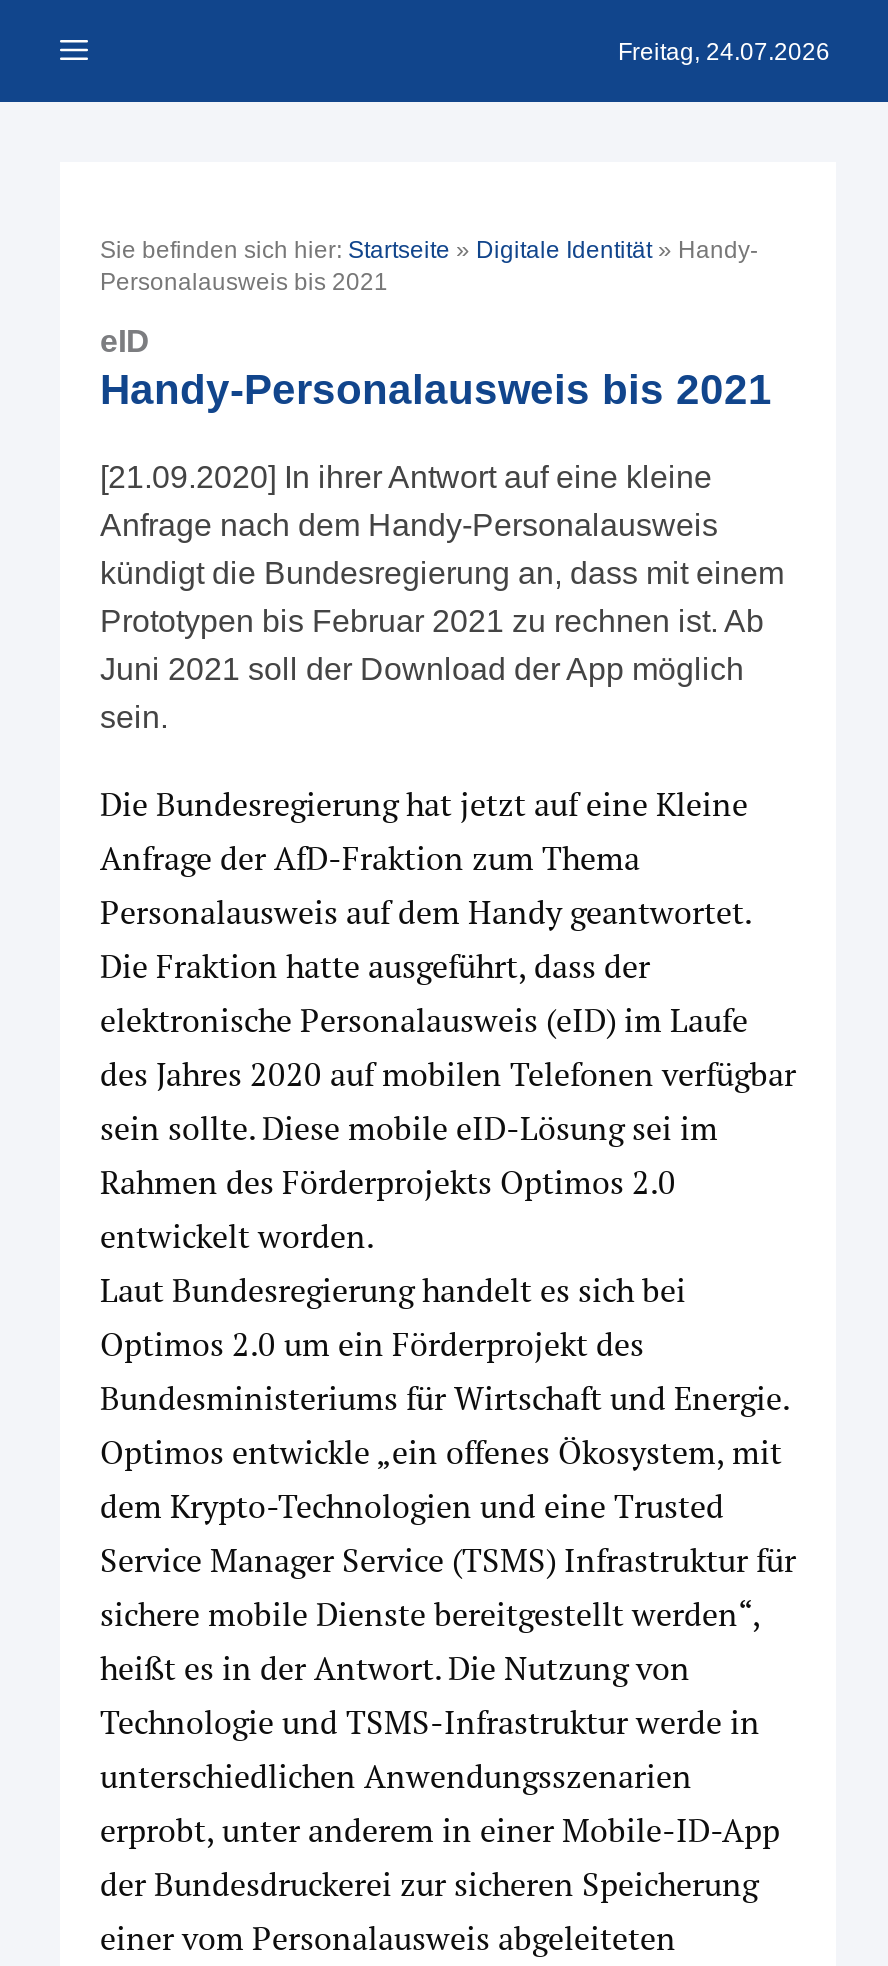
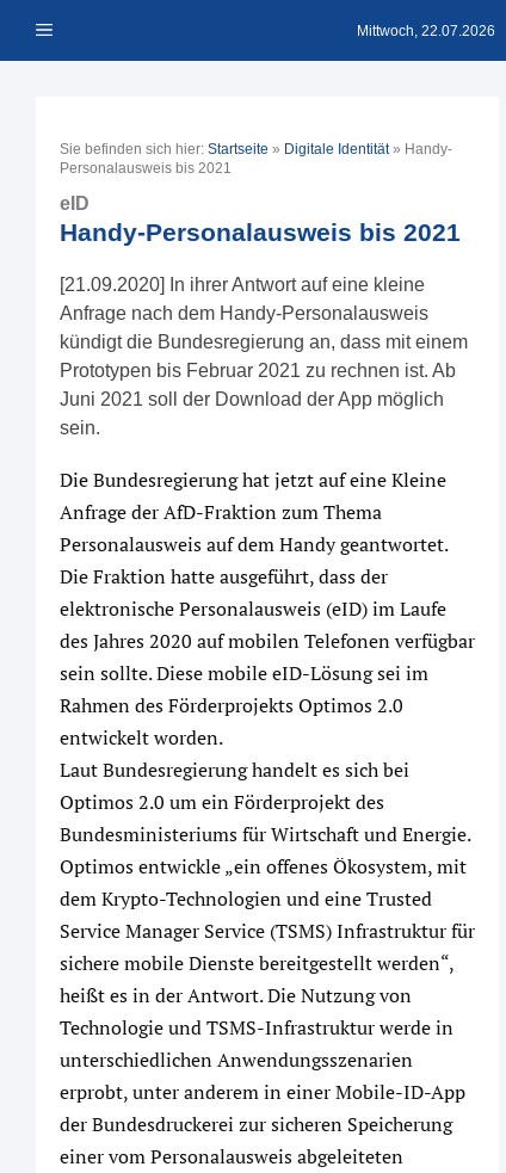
[618,37,830,65] Freitag, 24.07.2026 -> [357,22,495,39] Mittwoch, 22.07.2026

